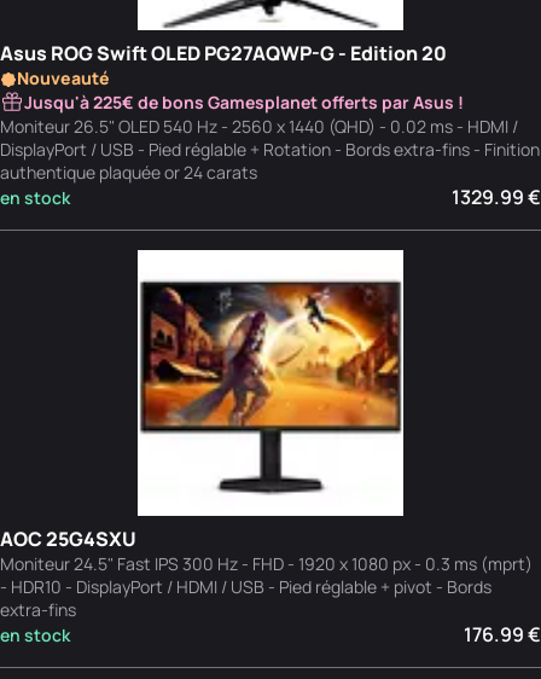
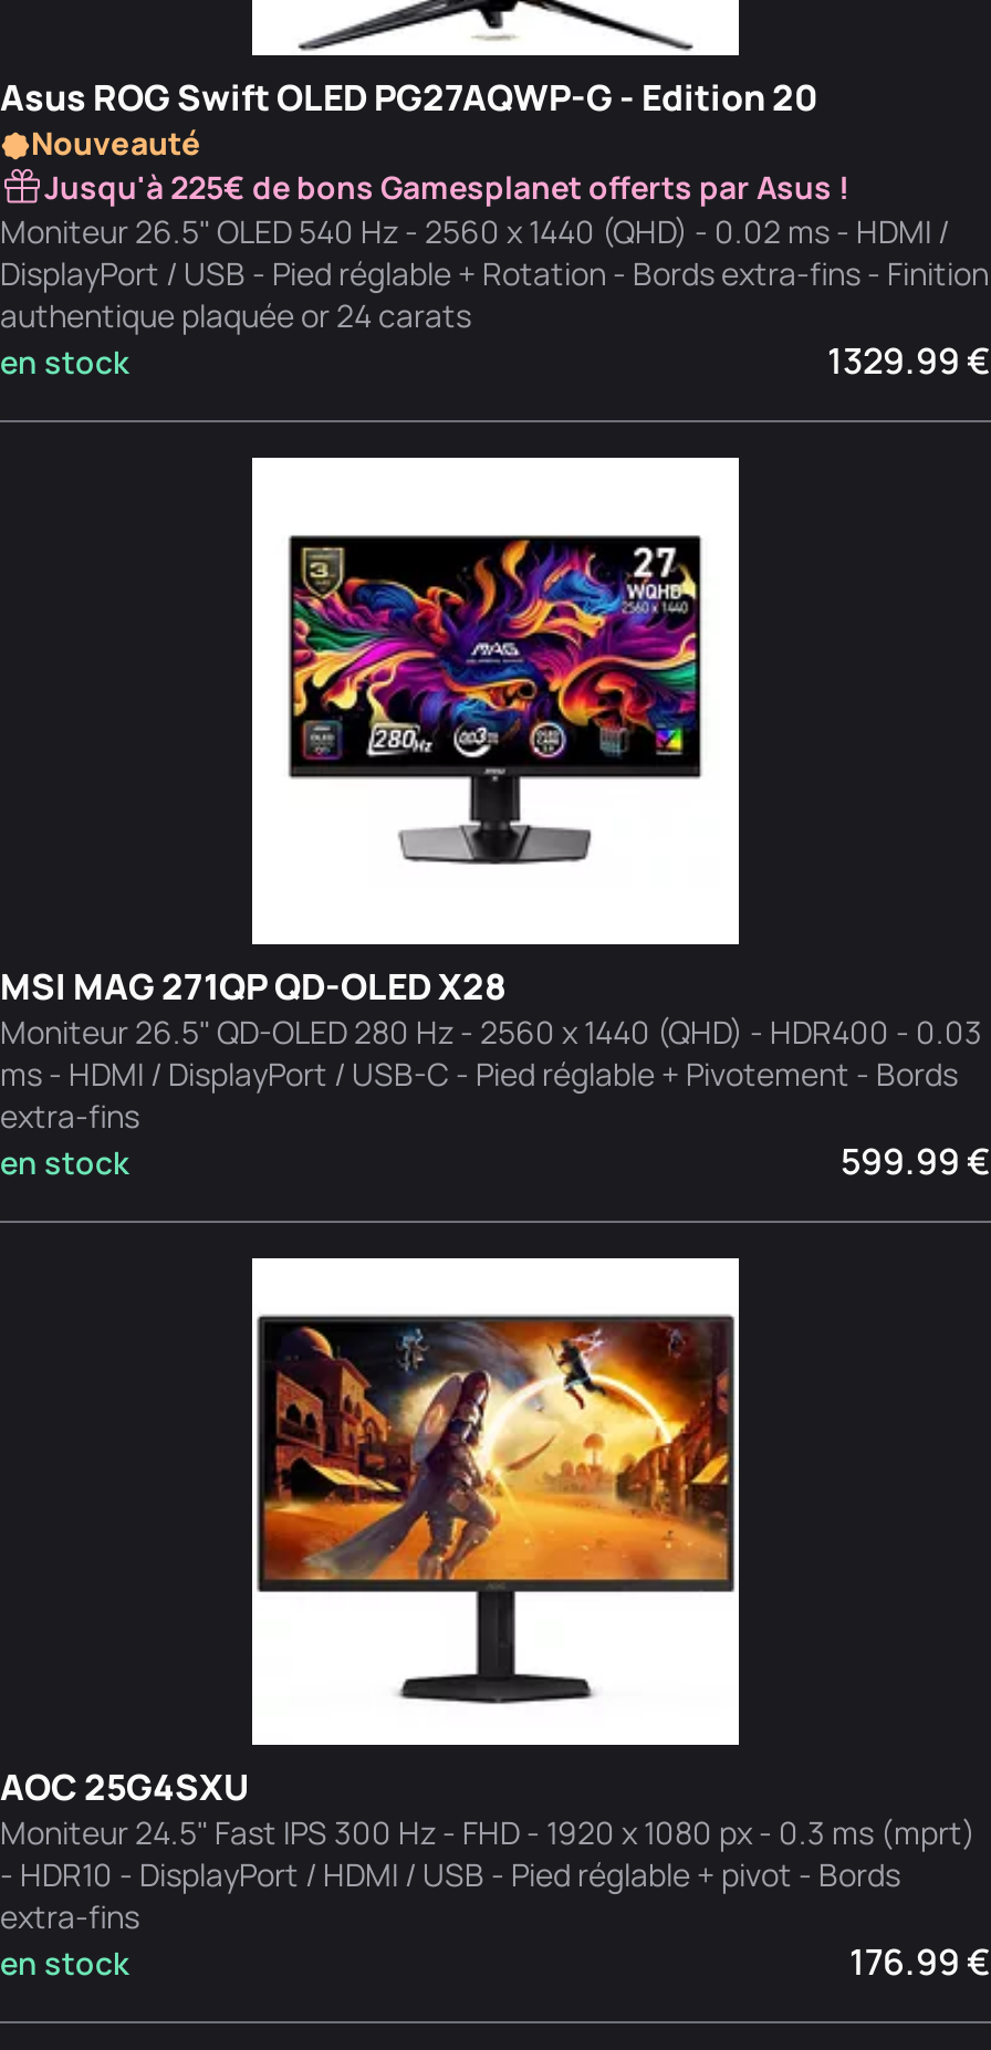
none -> [0,513,991,1186] [image] | MSI MAG 271QP QD-OLED X28 | Moniteur 26.5" QD-OLED 280 Hz - 2560 x 1440 (QHD) - HDR400 - 0.03 | ms - HDMI / DisplayPort / USB-C - Pied réglable + Pivotement - Bords | extra-fins | en stock | 599.99 €

